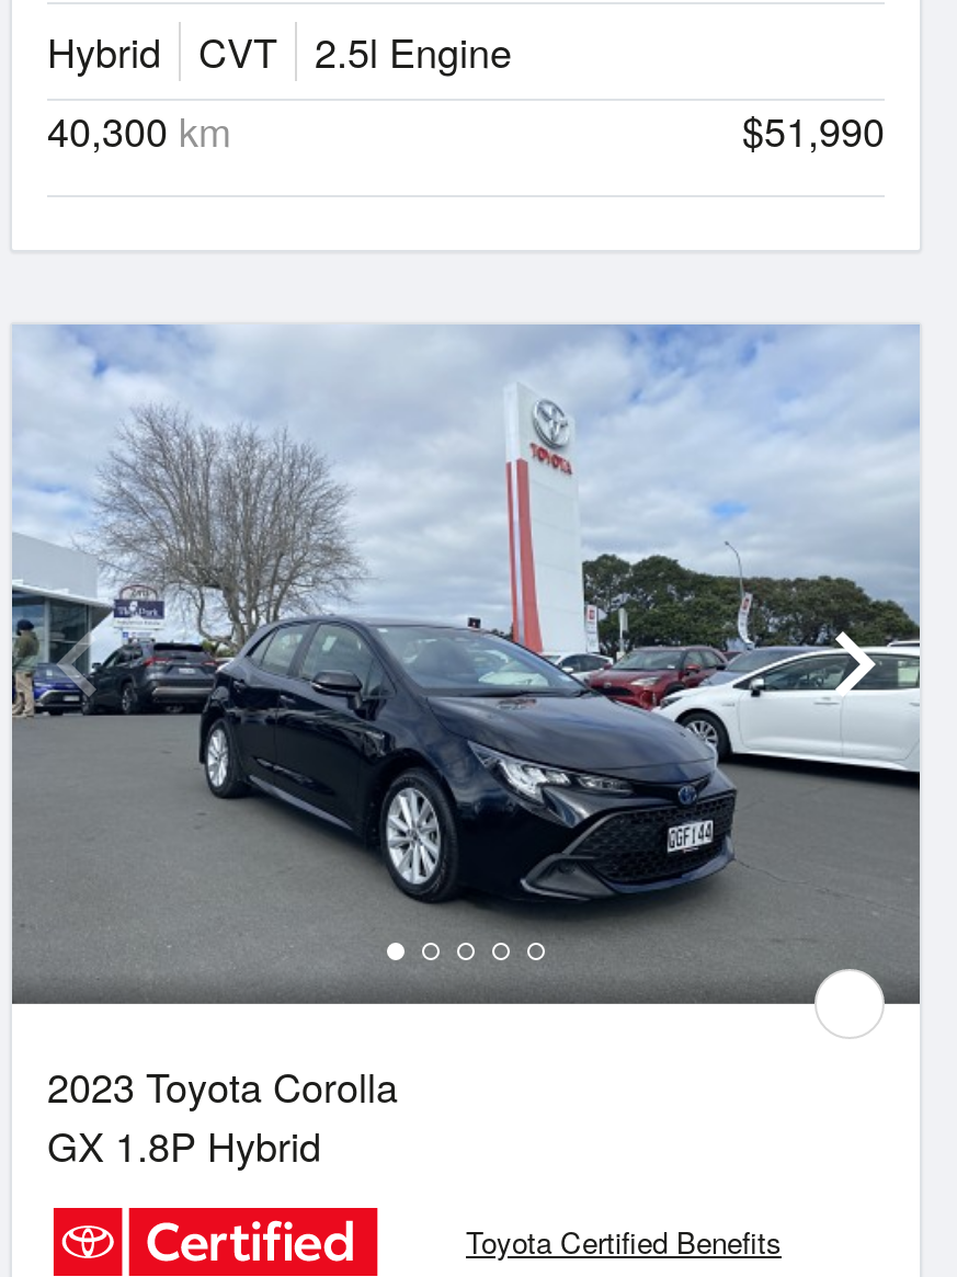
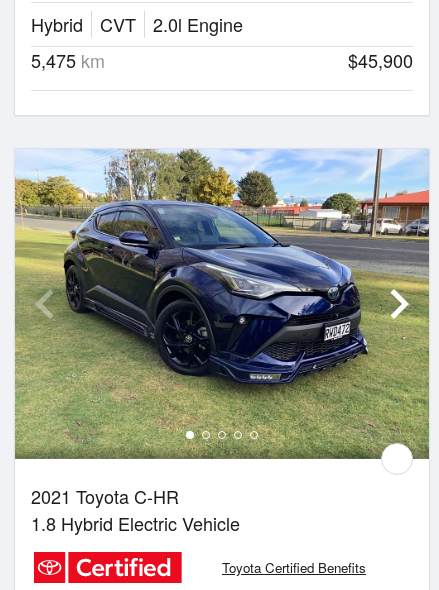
[47,21,885,157] 2.5l Engine | 40,300 km | $51,990 -> [31,11,413,73] 2.0l Engine | 5,475 km | $45,900
[10,324,922,1173] [image] | 2023 Toyota Corolla | GX 1.8P Hybrid -> [14,148,430,536] [image] | 2021 Toyota C-HR | 1.8 Hybrid Electric Vehicle

